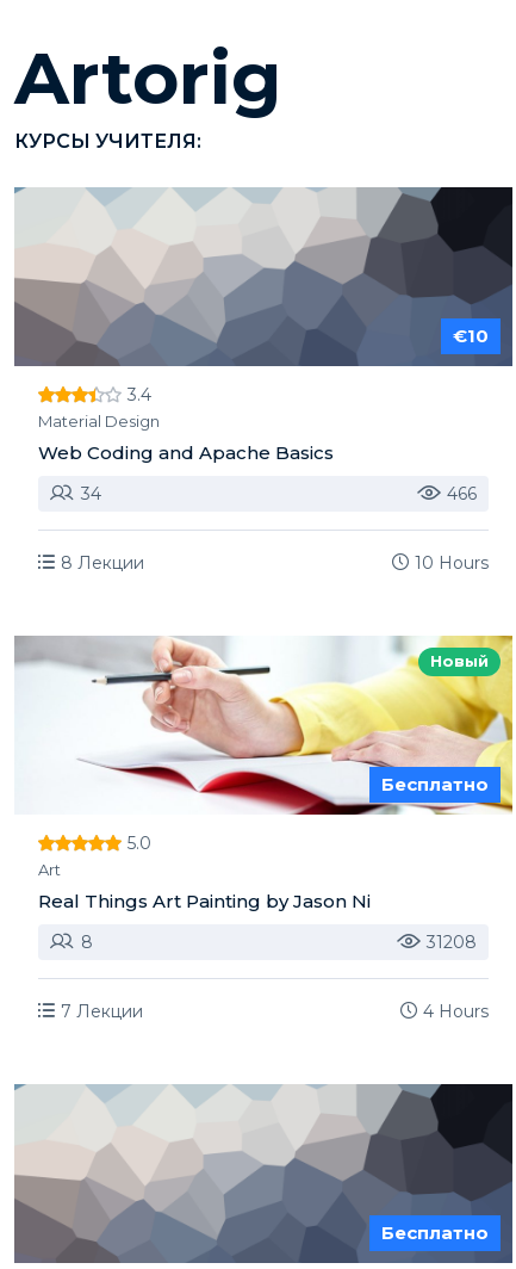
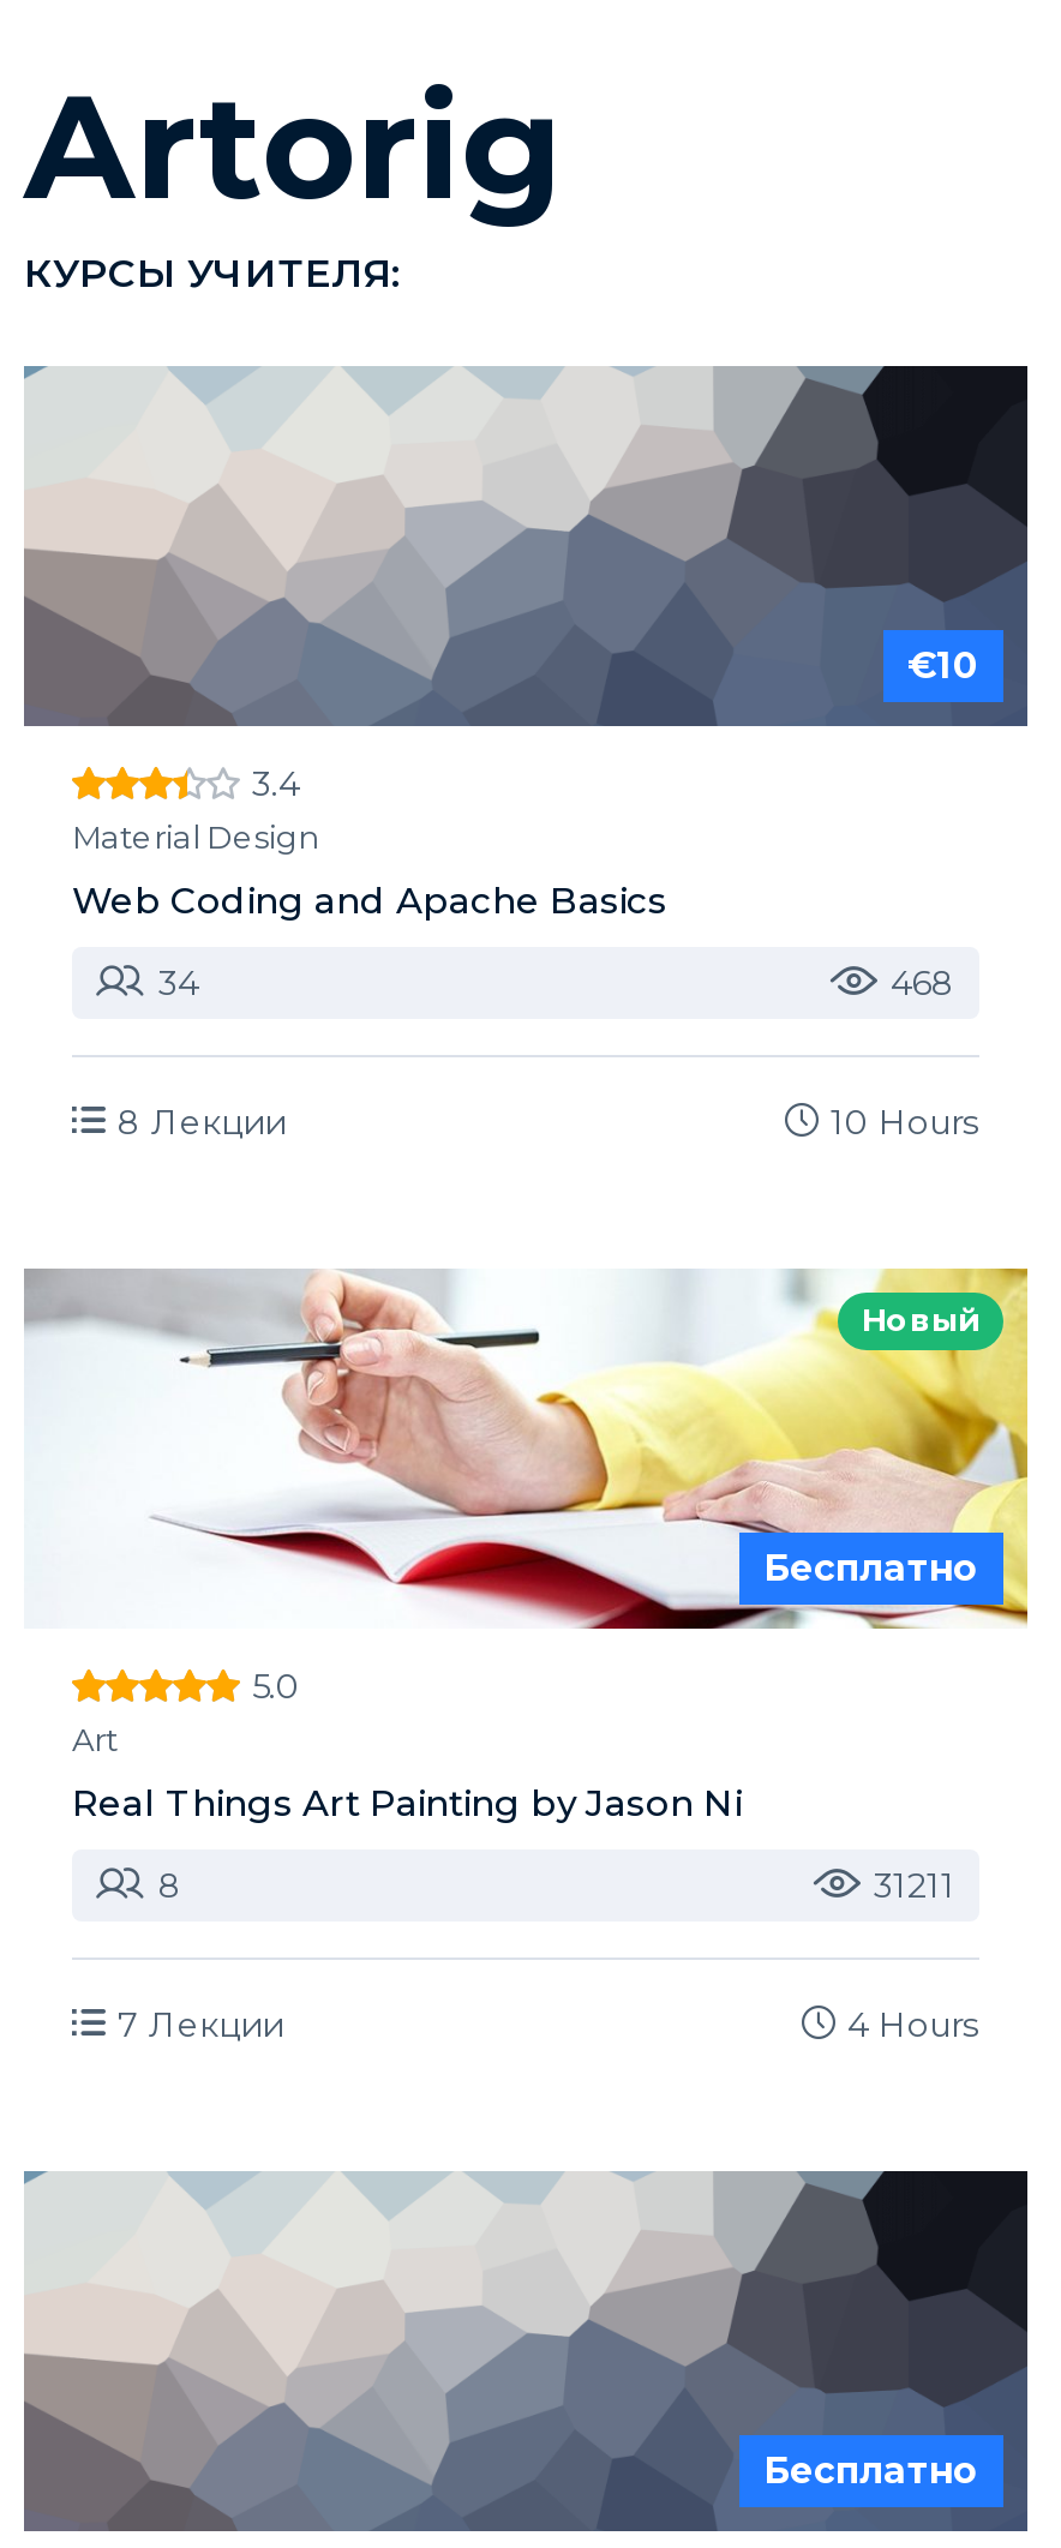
[447,483,477,504] 466 -> [891,961,955,1005] 468
[427,931,477,953] 31208 -> [874,1864,955,1907] 31211

